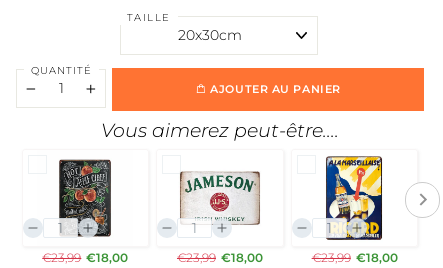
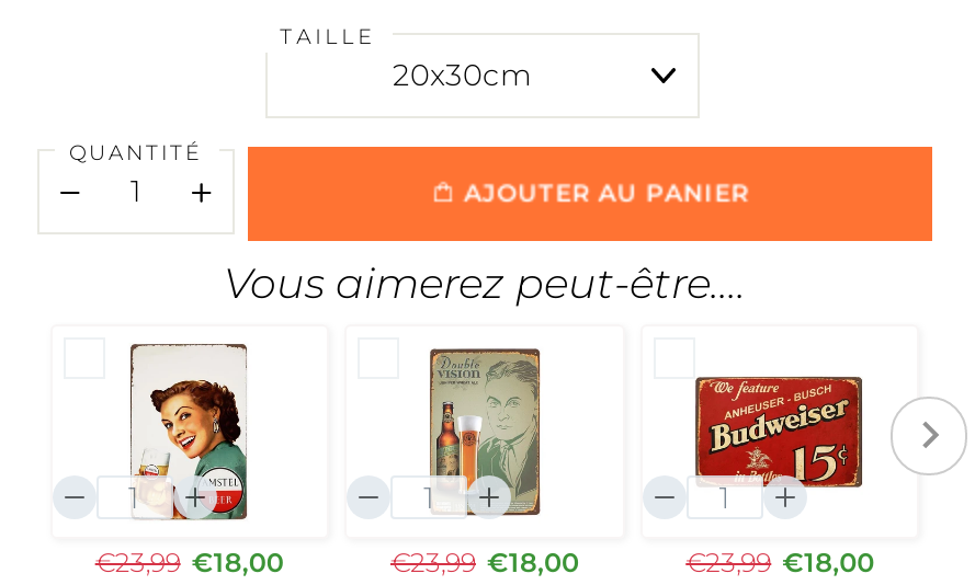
[59,158,112,238] [image] -> [129,342,248,521] [image]
[179,160,261,236] [image] -> [397,346,572,517] [image]
[316,155,392,241] [image] -> [693,340,864,524] [image]

